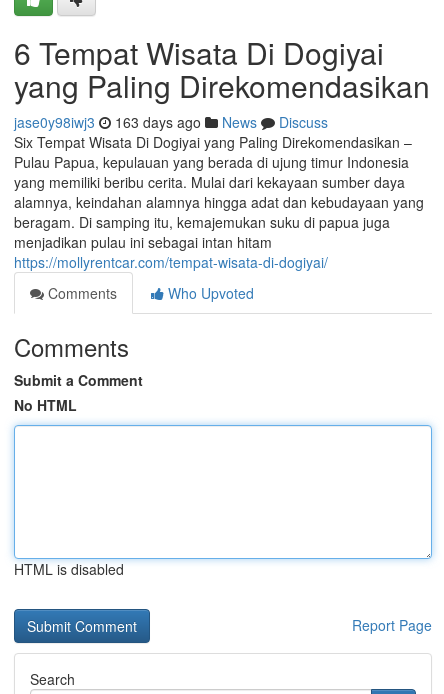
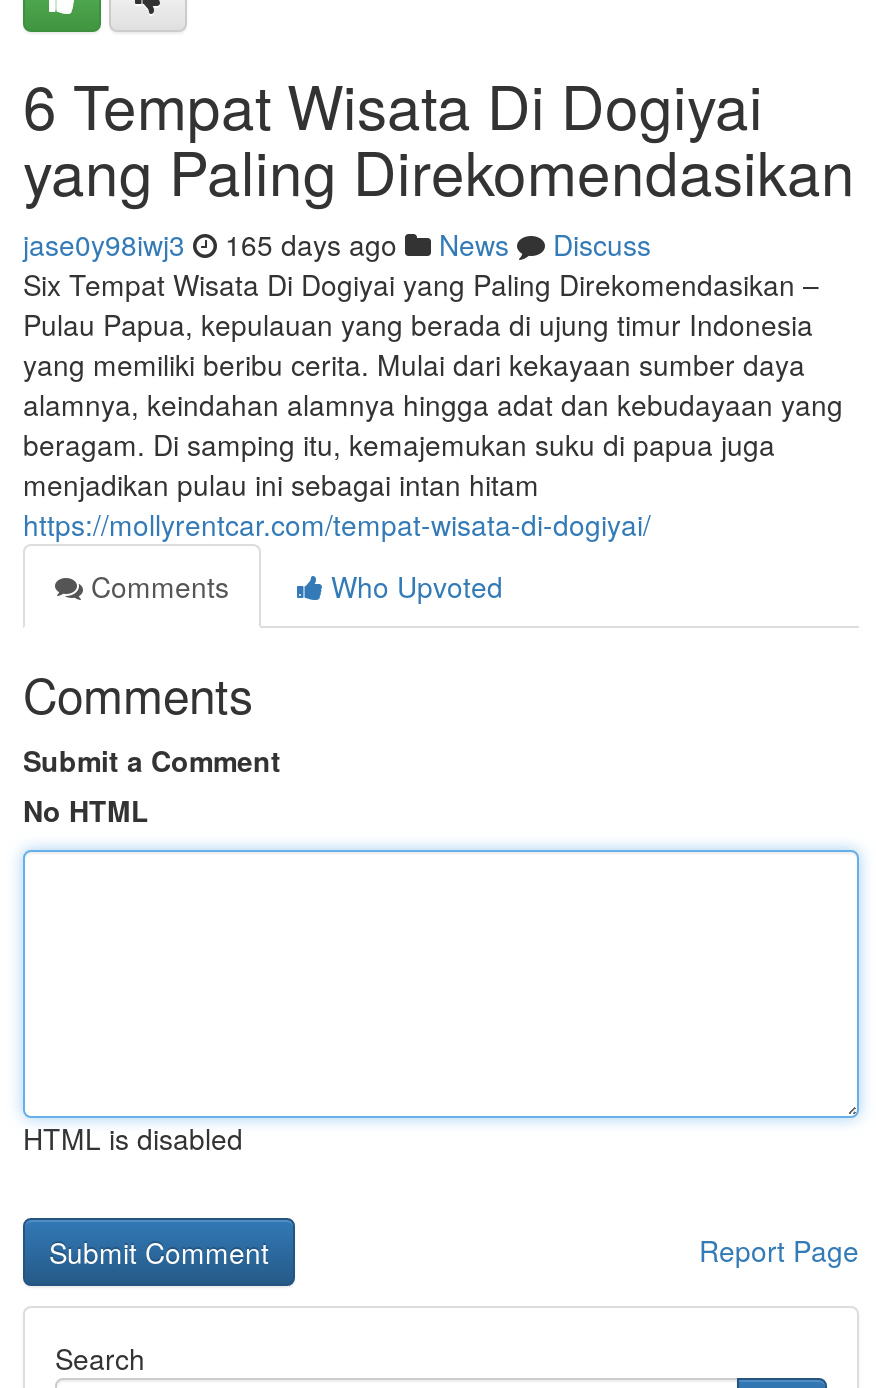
[14,112,328,132] jase0y98iwj3 163 days ago News Discuss -> [23,224,651,264] jase0y98iwj3 165 days ago News Discuss

